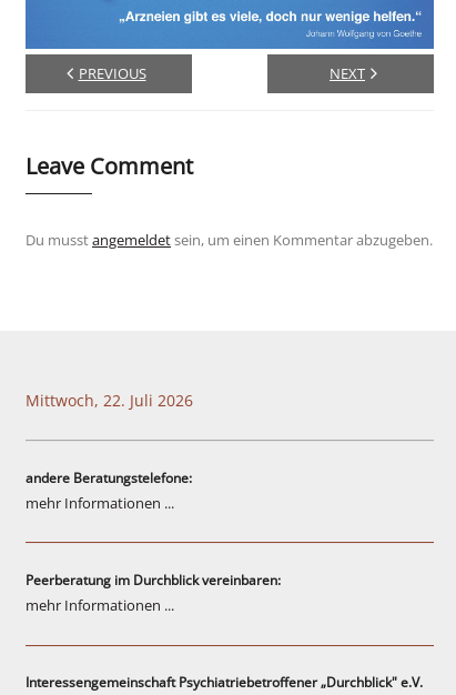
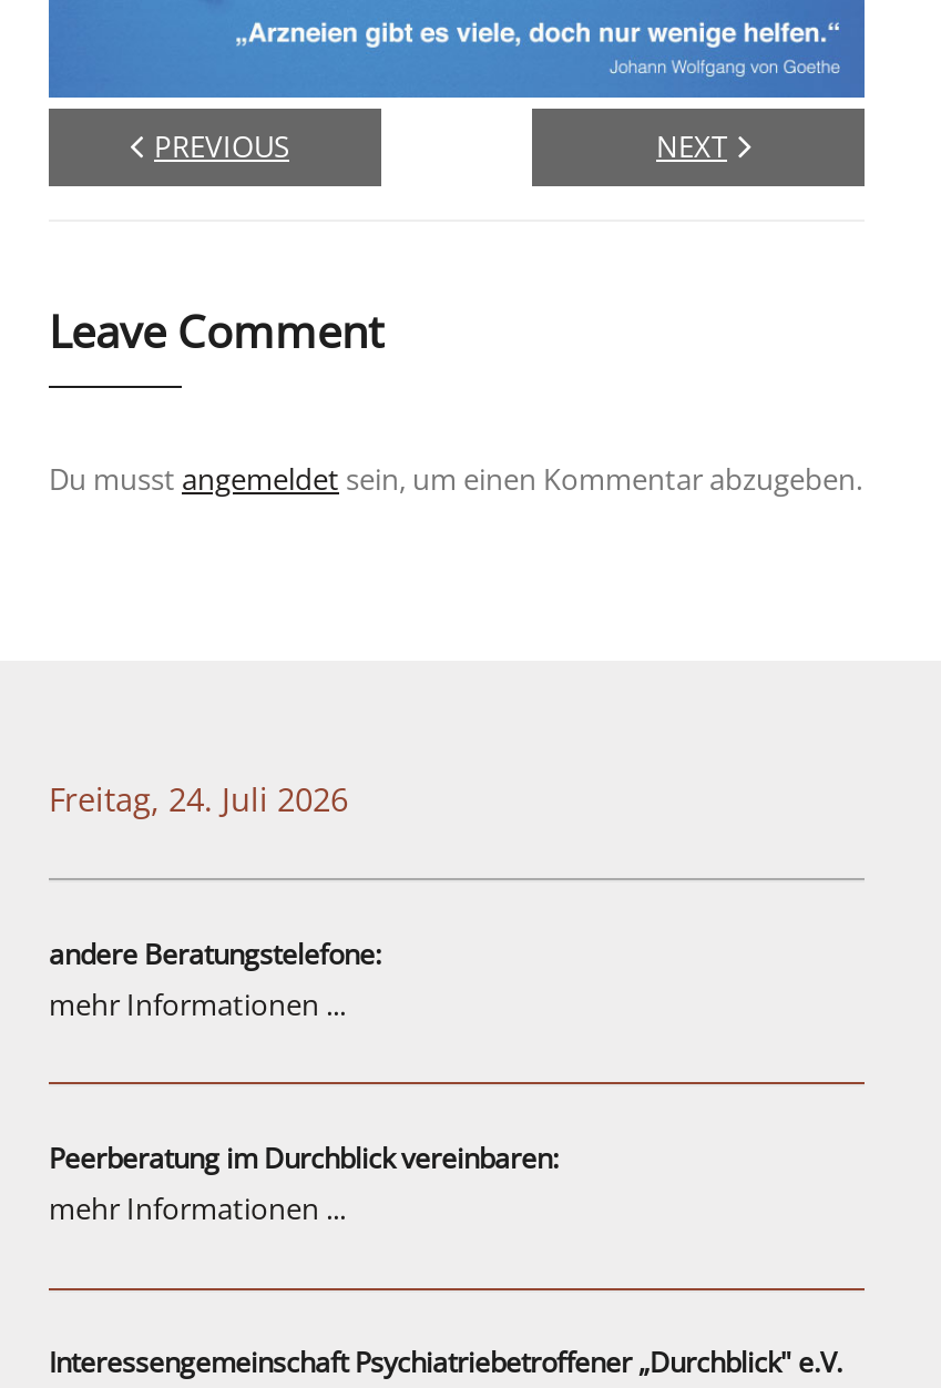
[26,389,193,411] Mittwoch, 22. Juli 2026 -> [49,778,348,820] Freitag, 24. Juli 2026

